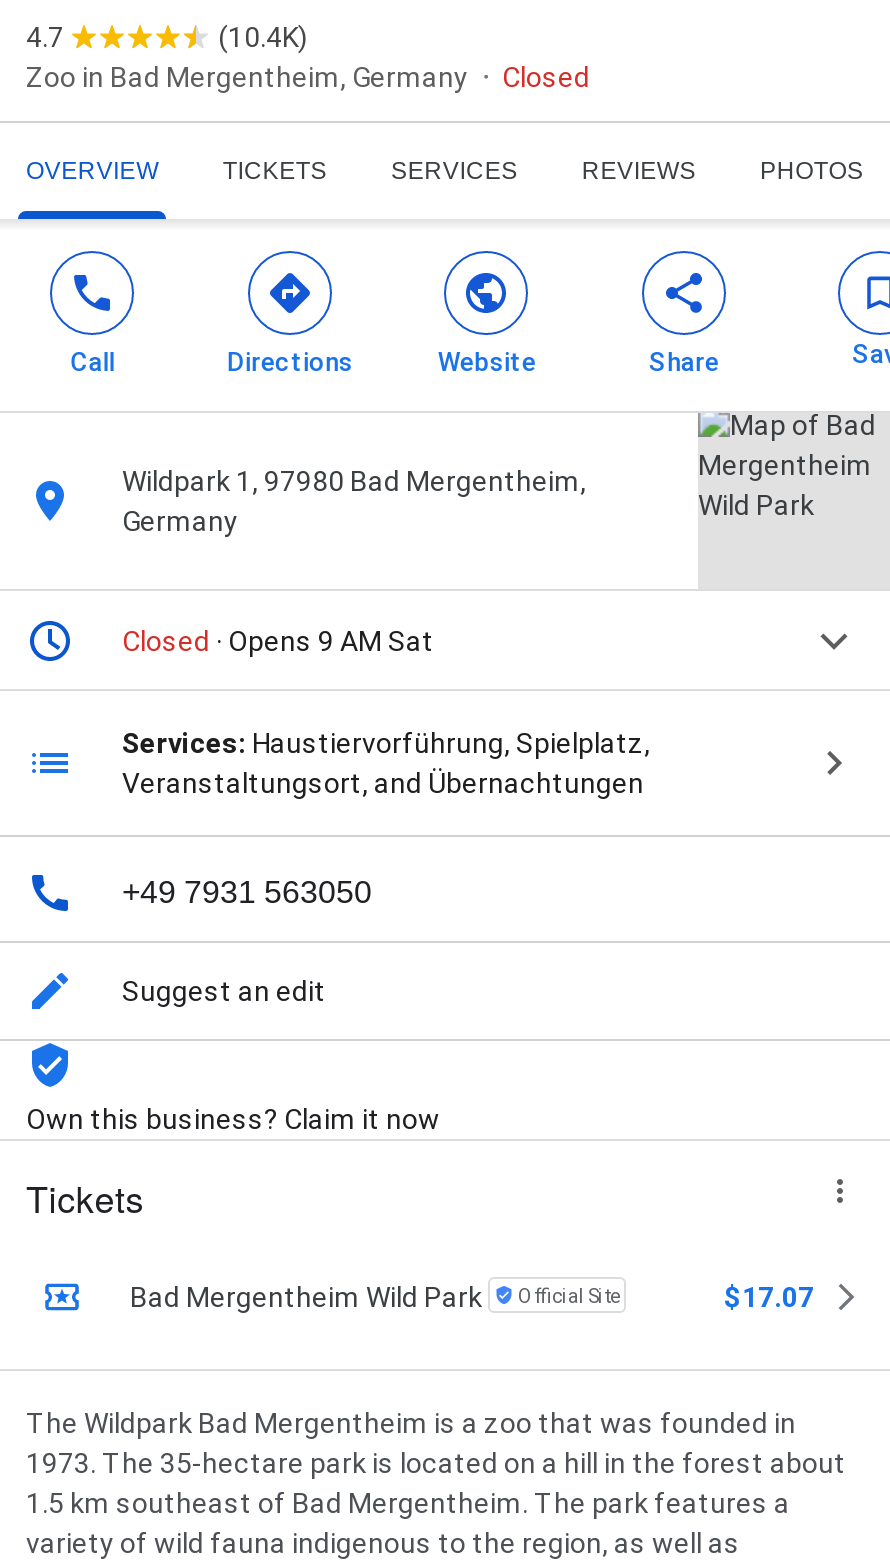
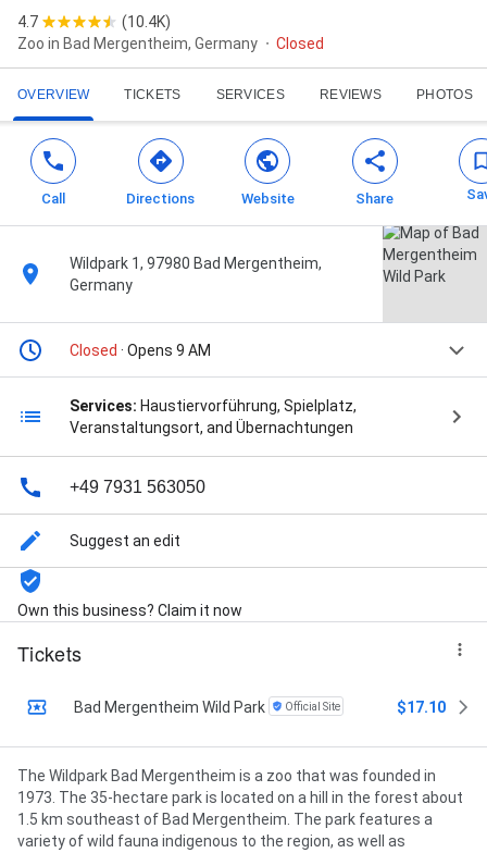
[122,625,434,657] Closed · Opens 9 AM Sat -> [70,342,211,359] Closed · Opens 9 AM
[724,1281,814,1313] $17.07 -> [397,699,446,716] $17.10

